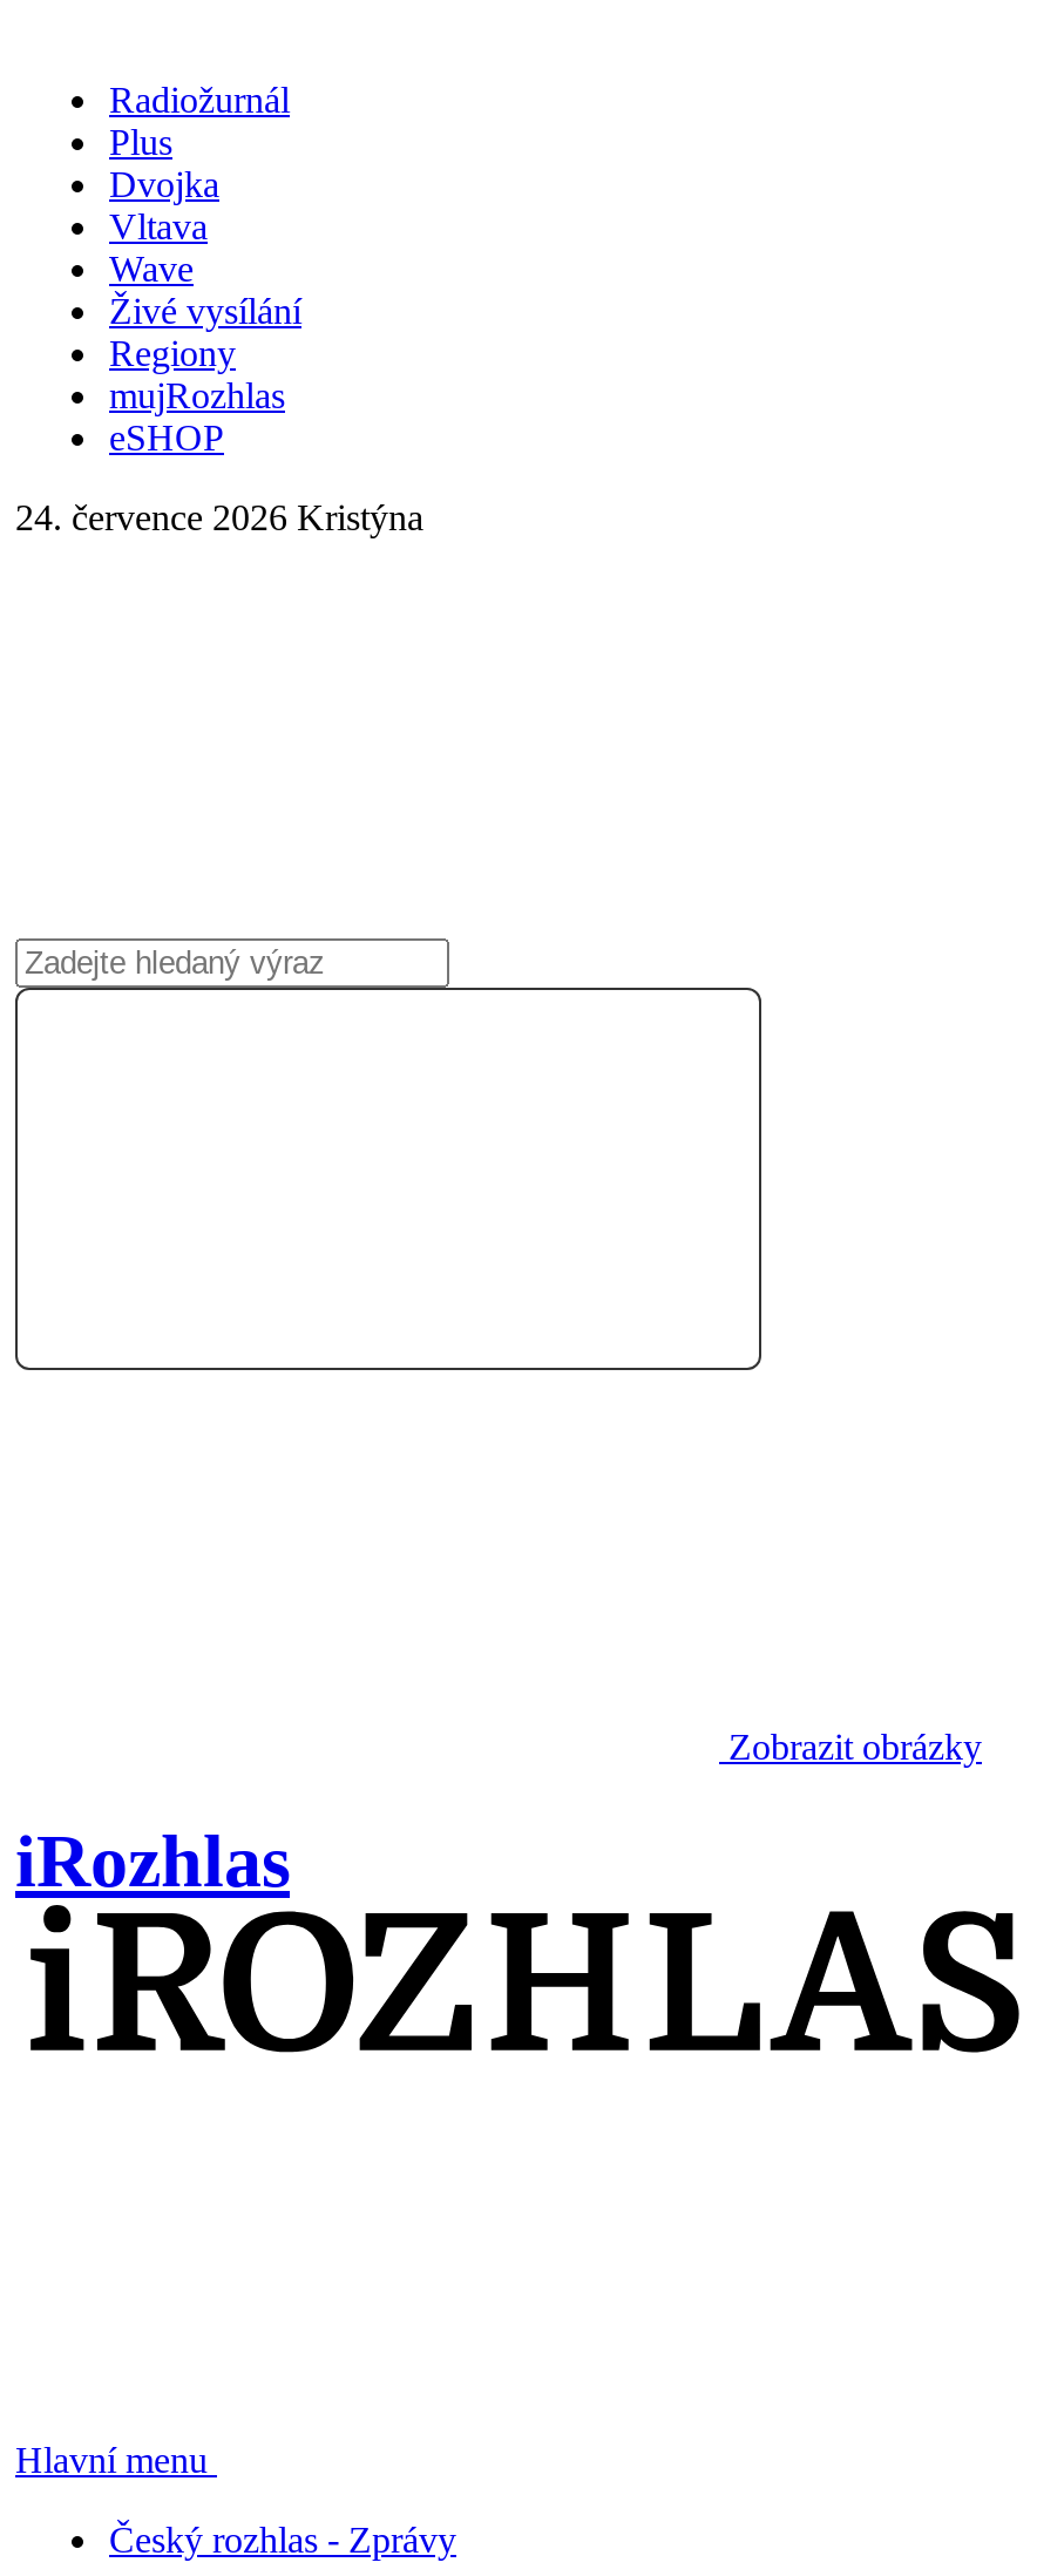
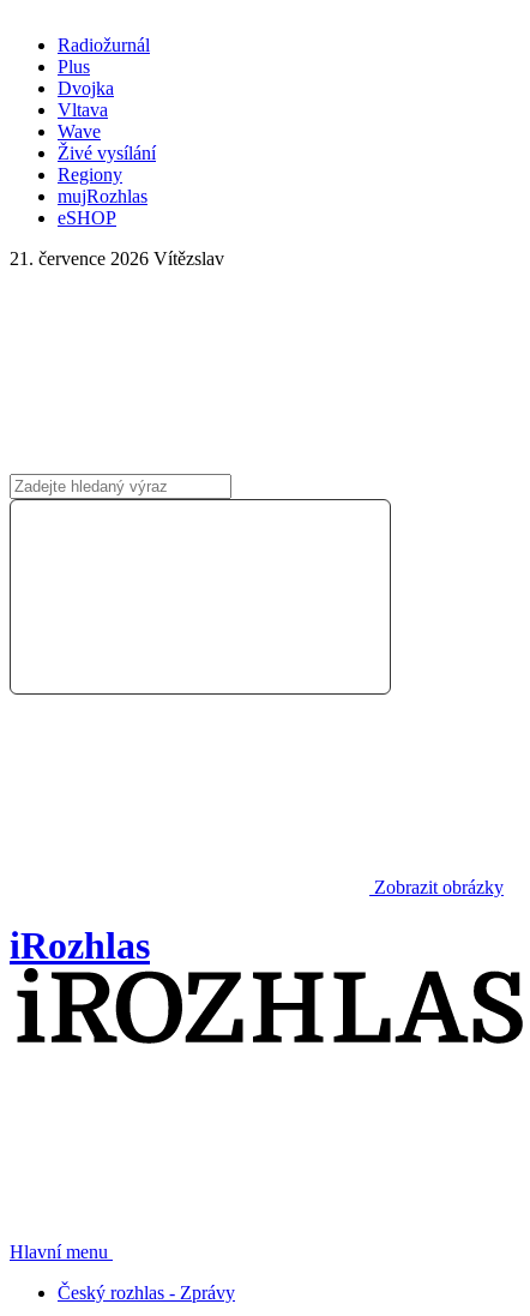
[15,497,423,537] 24. července 2026 Kristýna -> [10,248,224,269] 21. července 2026 Vítězslav

